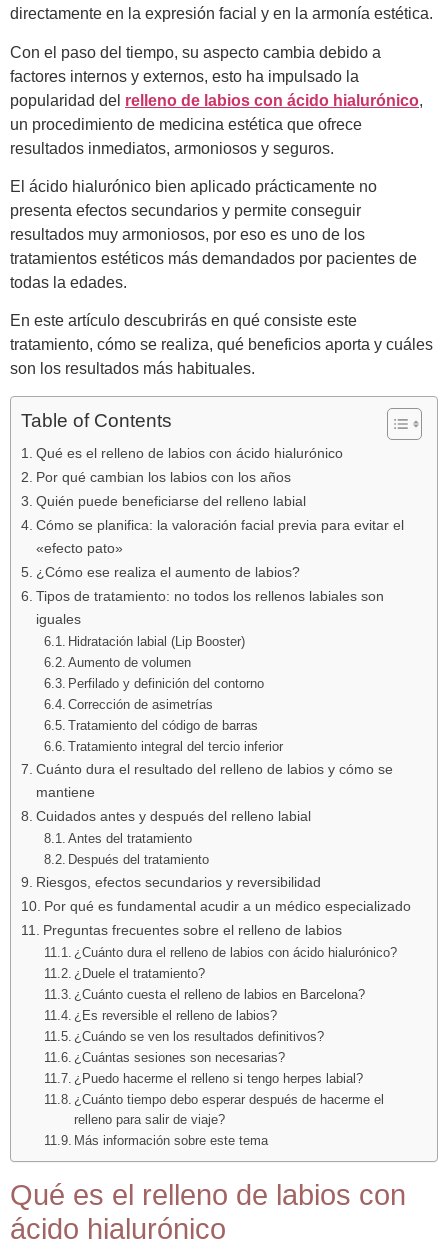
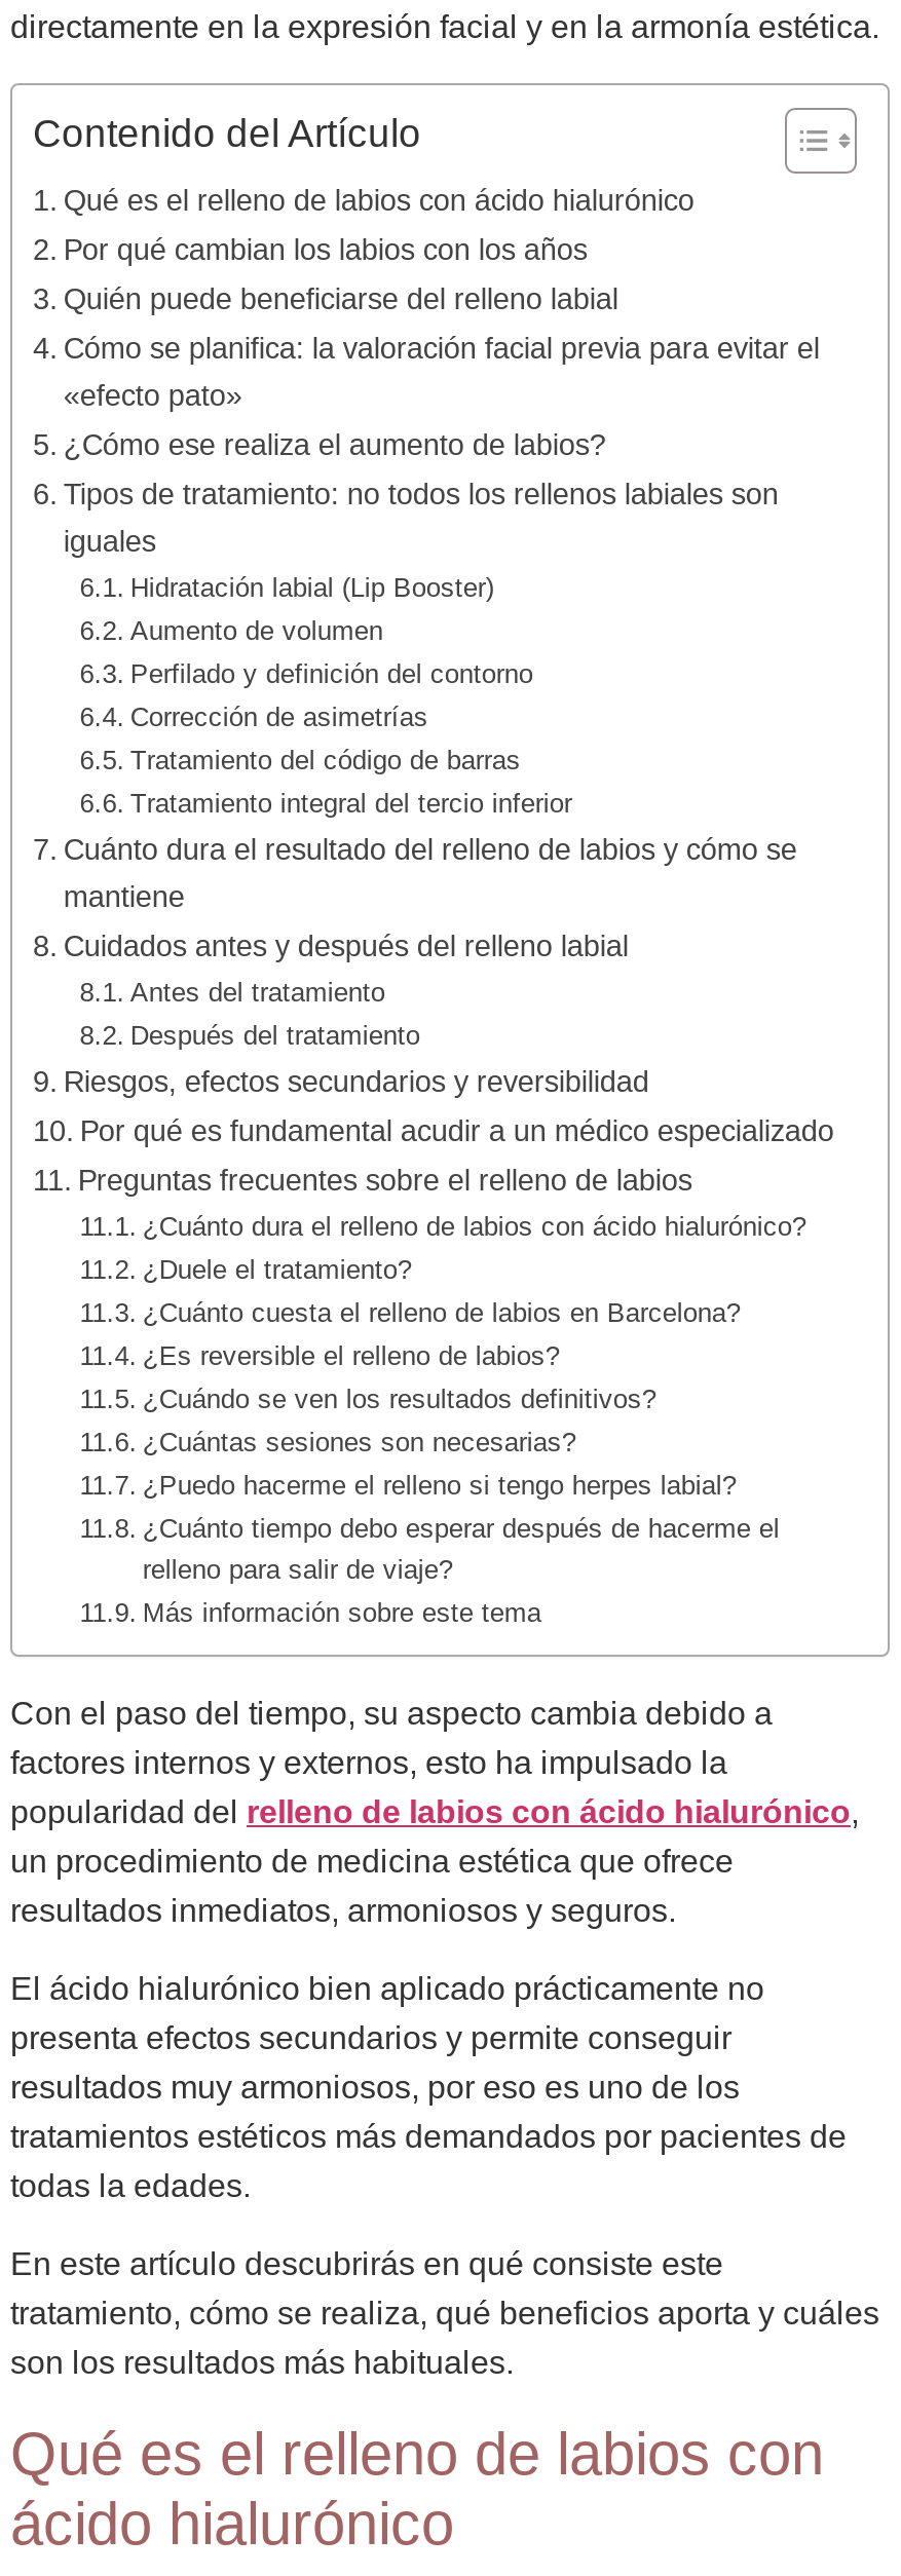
moved [10,44,433,377] -> [10,1695,879,2381]: Con el paso del tiempo, su aspecto cambia debido a | factores internos y externos, esto ha impulsado la | popularidad del relleno de labios con ácido hialurónico, | ... | tratamiento, cómo se realiza, qué beneficios aporta y cuáles | son los resultados más habituales.
[21,410,172,431] Table of Contents -> [33,111,421,154] Contenido del Artículo
moved [36,445,411,1148] -> [63,183,834,1627]: Qué es el relleno de labios con ácido hialurónico | Por qué cambian los labios con los años | Quién puede beneficiarse del relleno labial | ... | relleno para salir de viaje? | Más información sobre este tema

